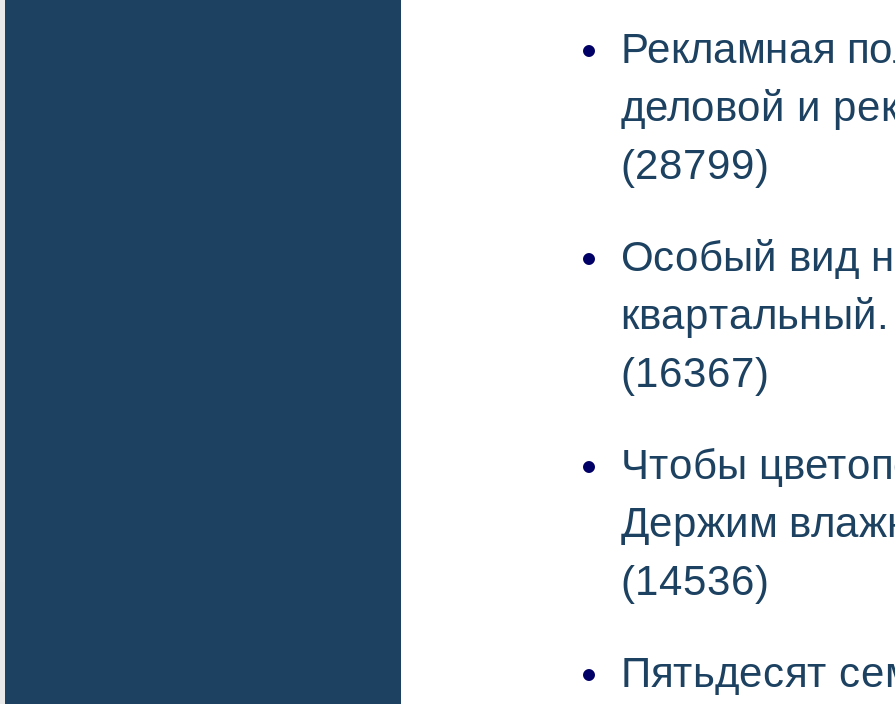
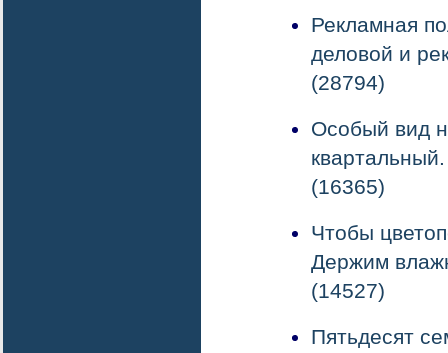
[621,141,769,187] (28799) -> [311,71,385,94] (28794)
[621,349,769,395] (16367) -> [311,175,385,198] (16365)
[621,557,769,603] (14536) -> [311,279,385,302] (14527)

